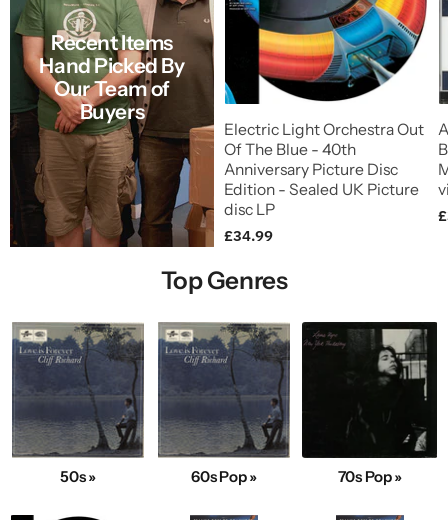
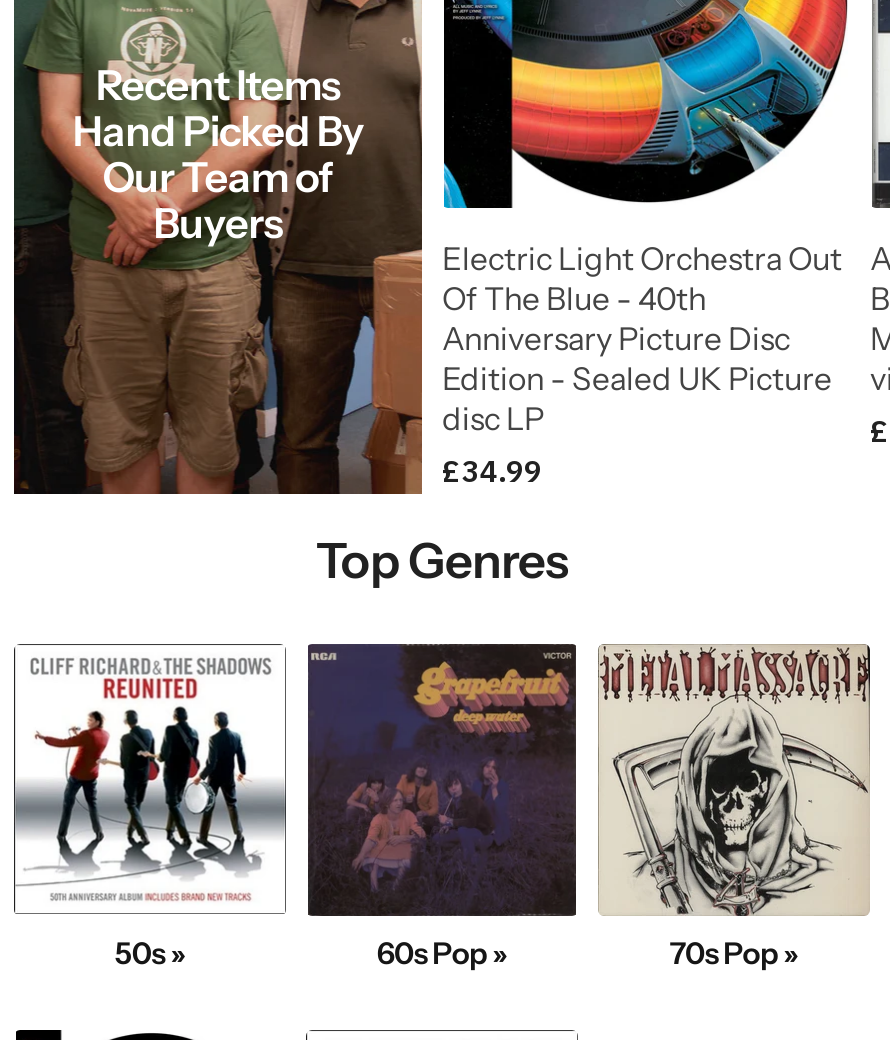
[10,322,146,458] [image] -> [12,646,288,914] [image]
[157,322,291,458] [image] -> [306,642,578,918] [image]
[301,321,438,459] [image] -> [598,644,870,916] [image]

